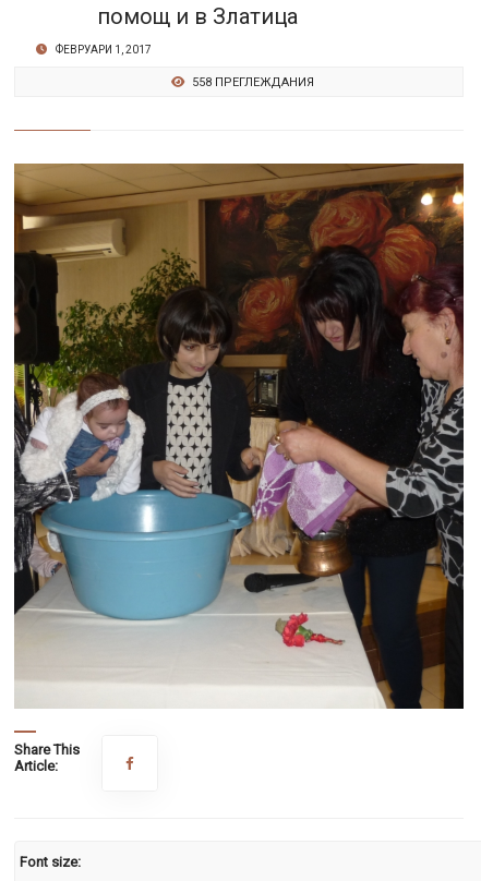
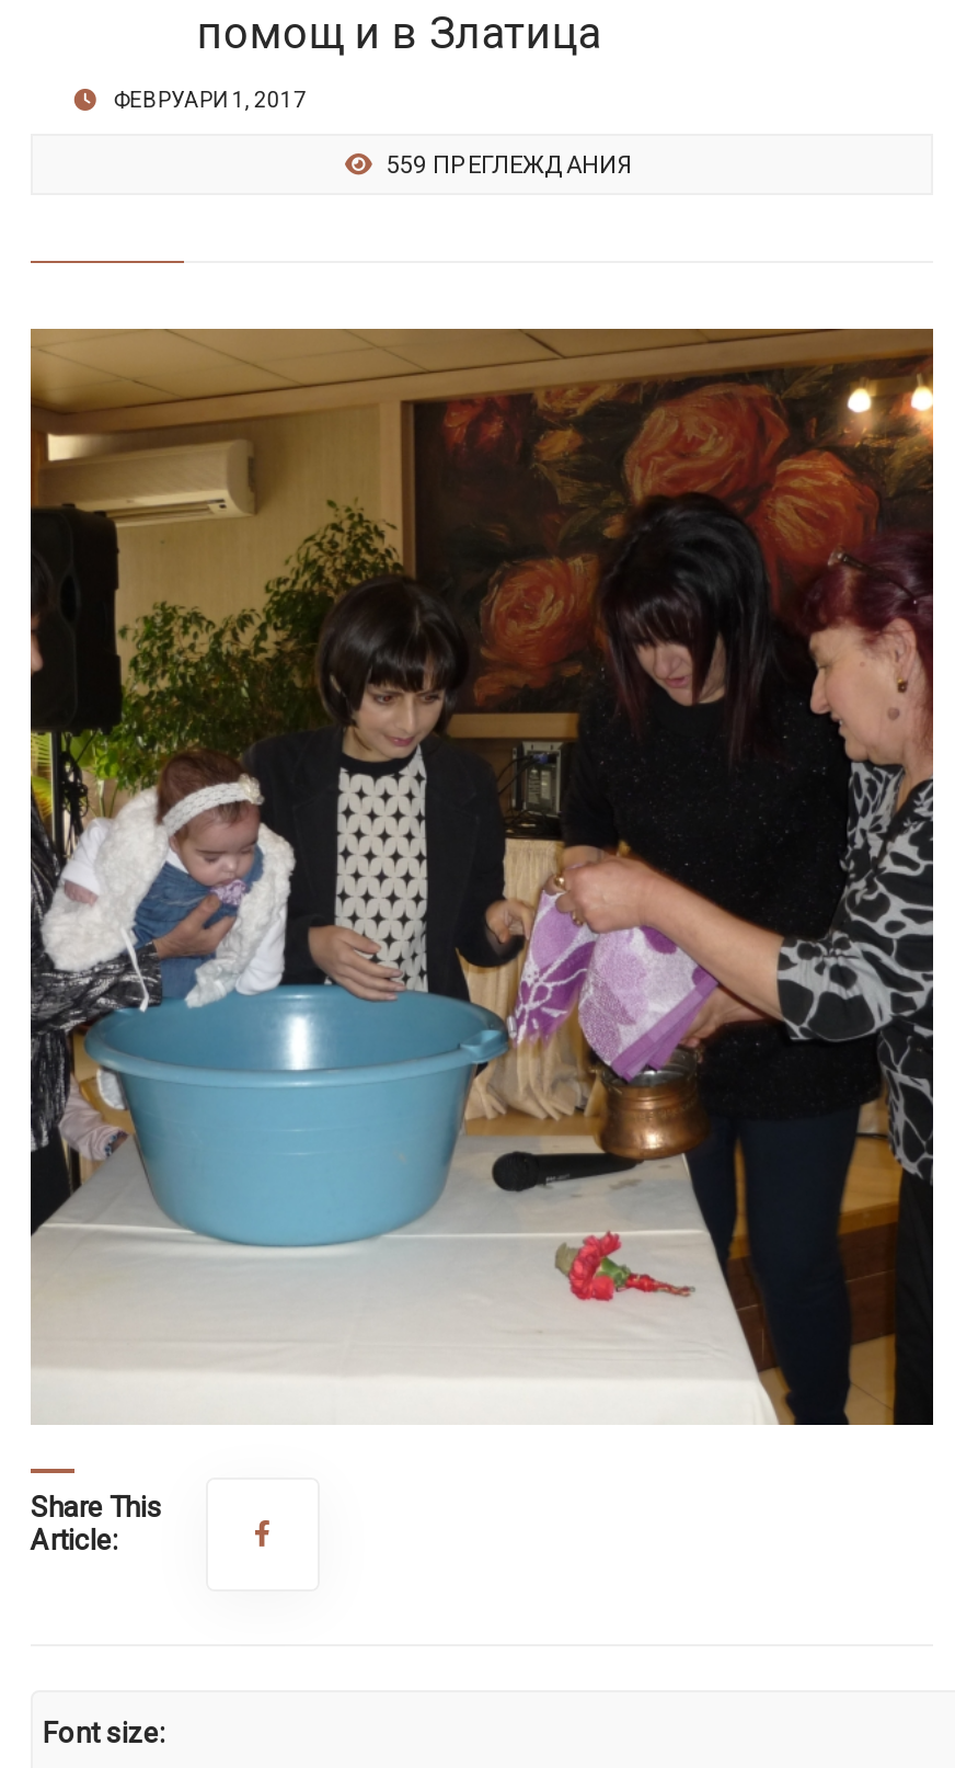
[188,76,314,90] 558 ПРЕГЛЕЖДАНИЯ -> [380,152,632,181] 559 ПРЕГЛЕЖДАНИЯ

